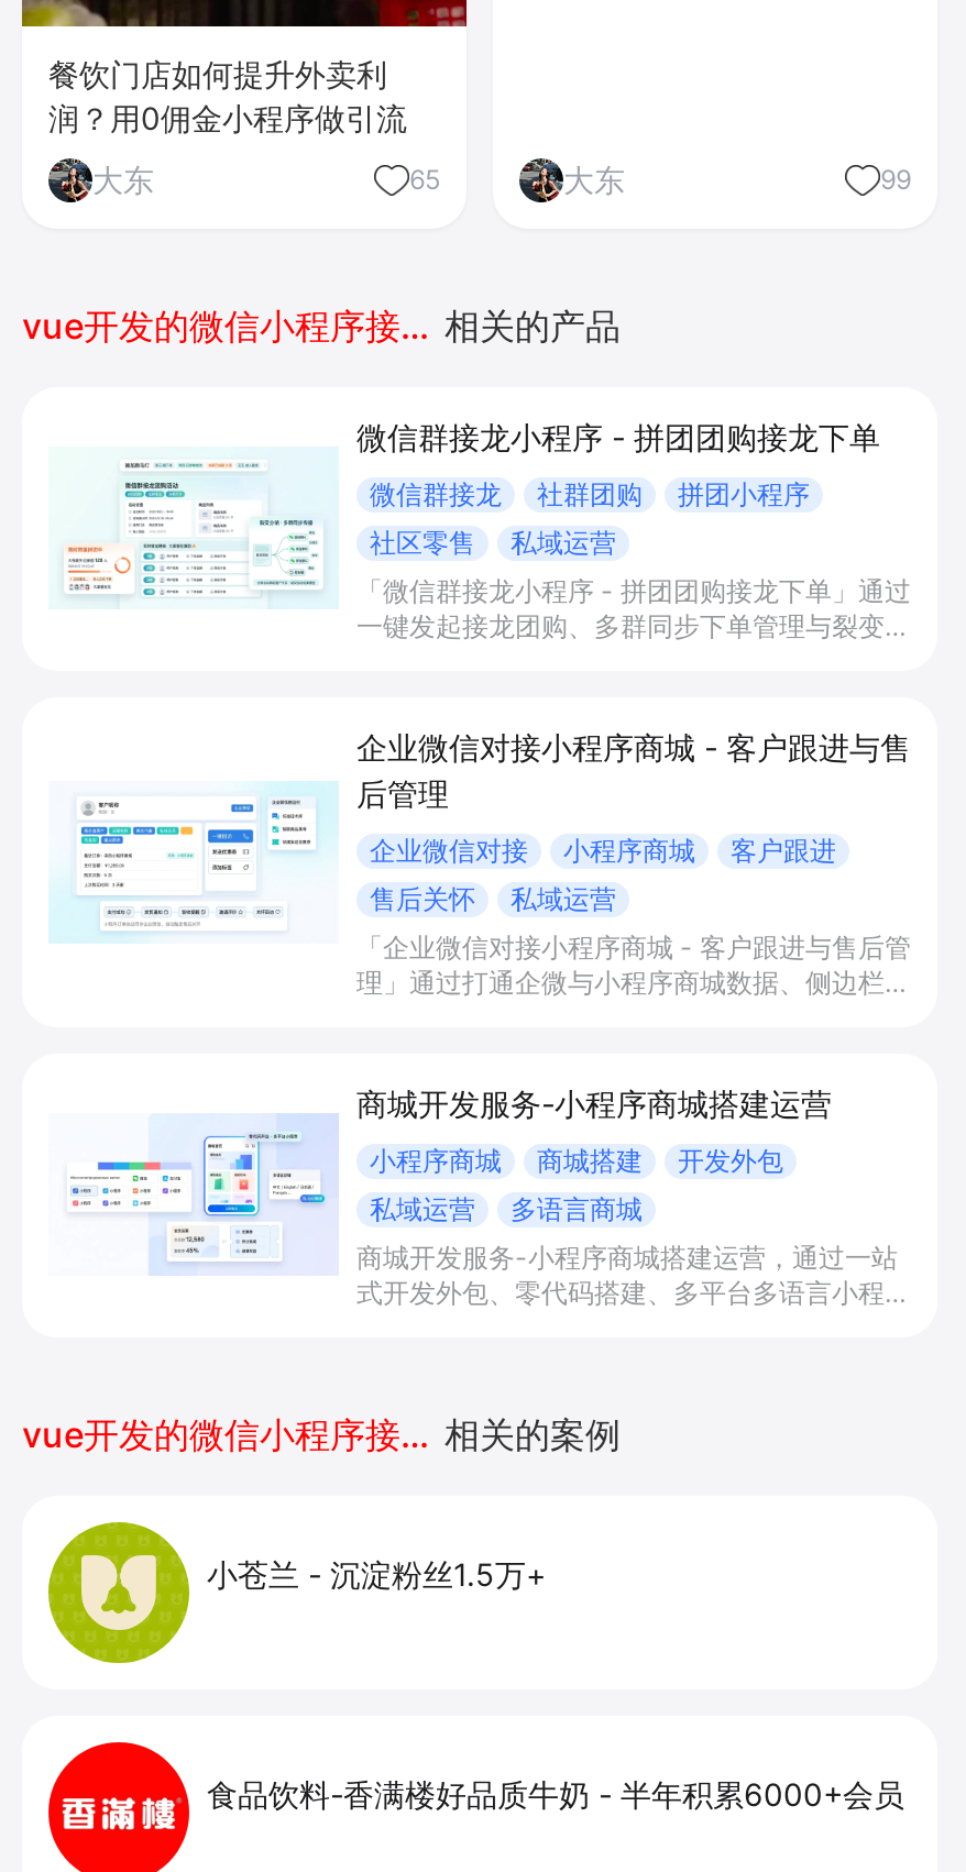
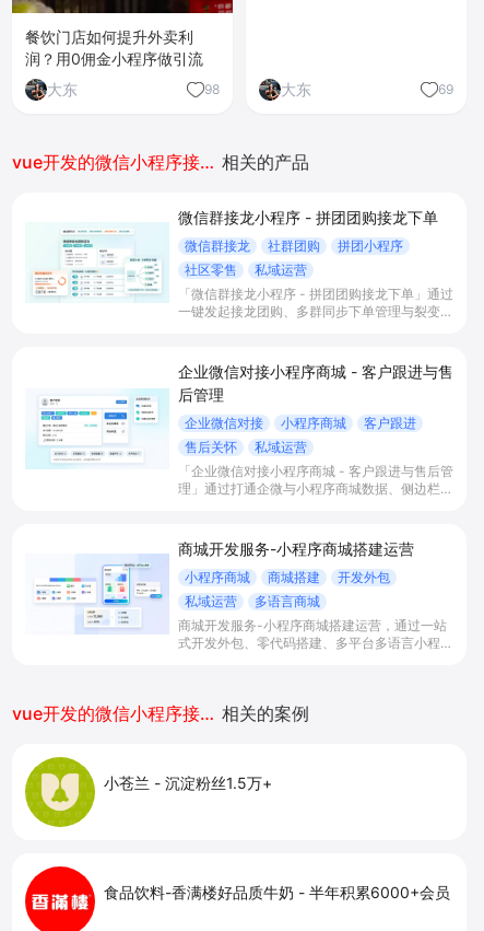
[409,163,440,196] 65 -> [204,81,220,97] 98
[880,163,911,196] 99 -> [438,81,453,97] 69

